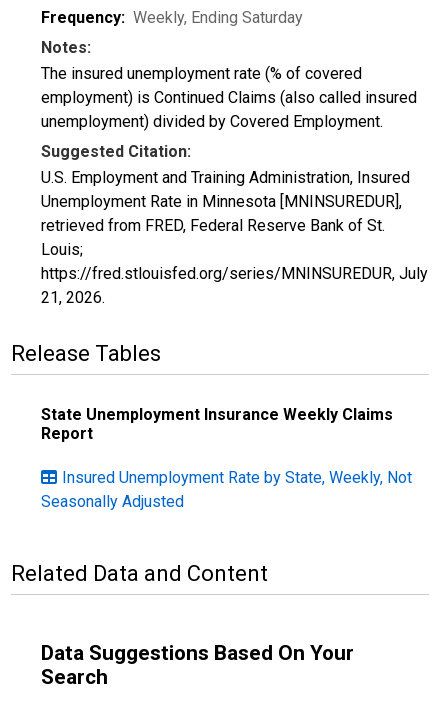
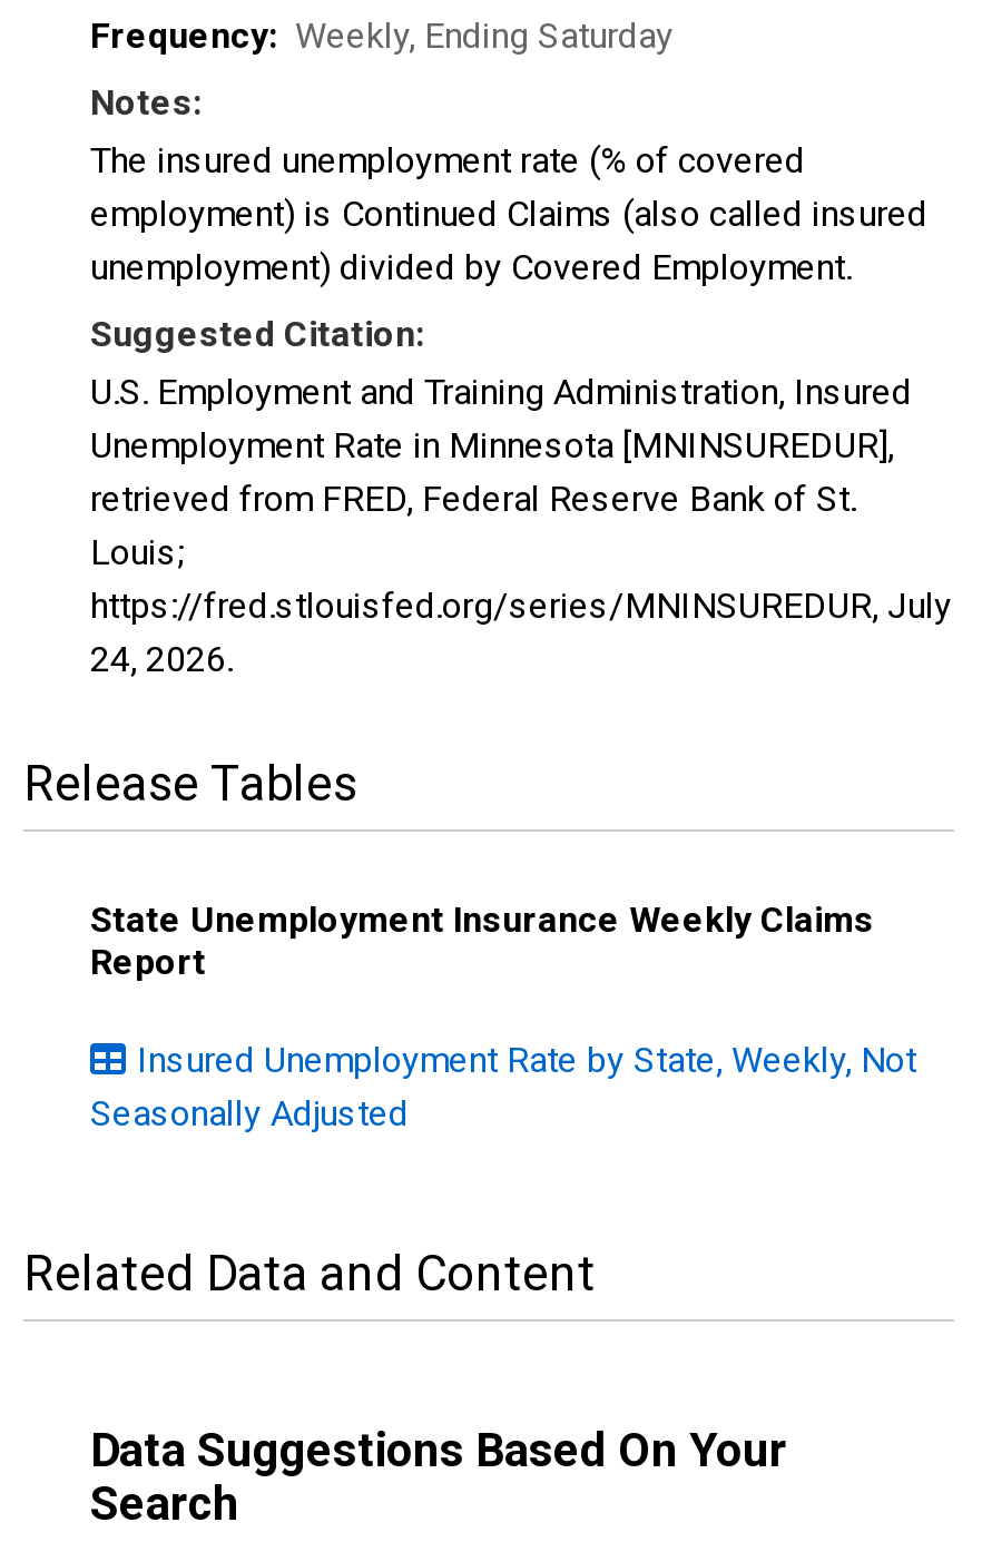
[41,288,105,307] 21, 2026. -> [90,638,233,680] 24, 2026.

